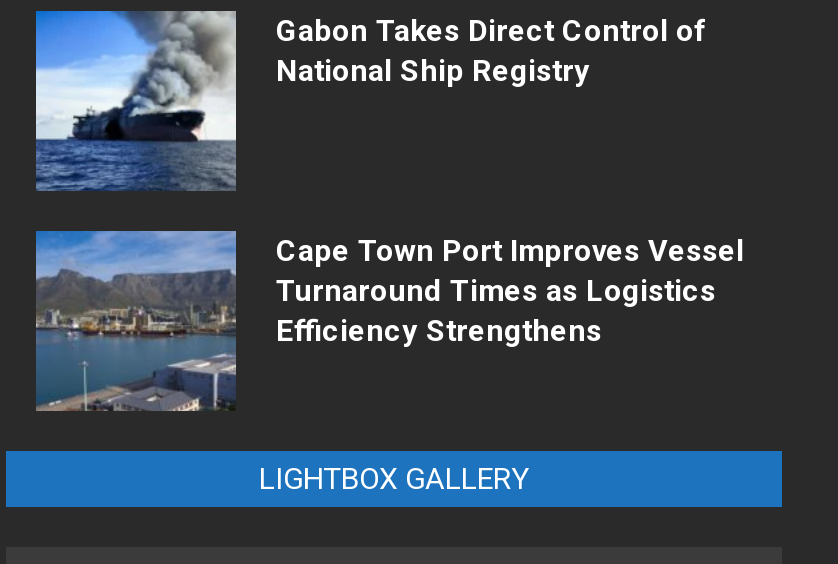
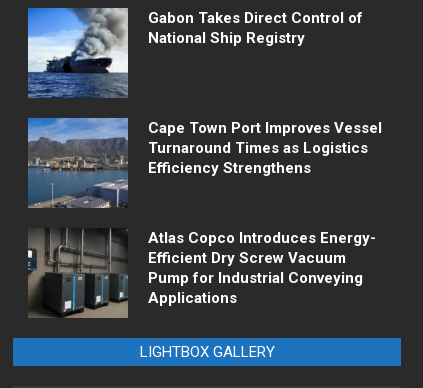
none -> [27,227,376,318] [image] | Atlas Copco Introduces Energy- | Efficient Dry Screw Vacuum | Pump for Industrial Conveying | Applications

